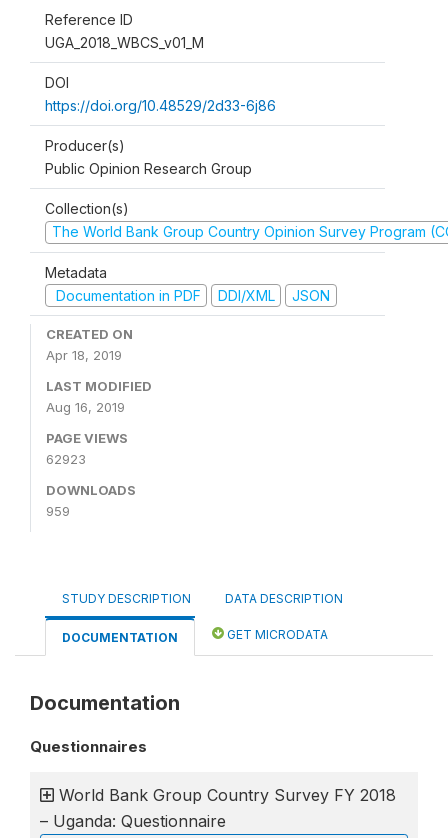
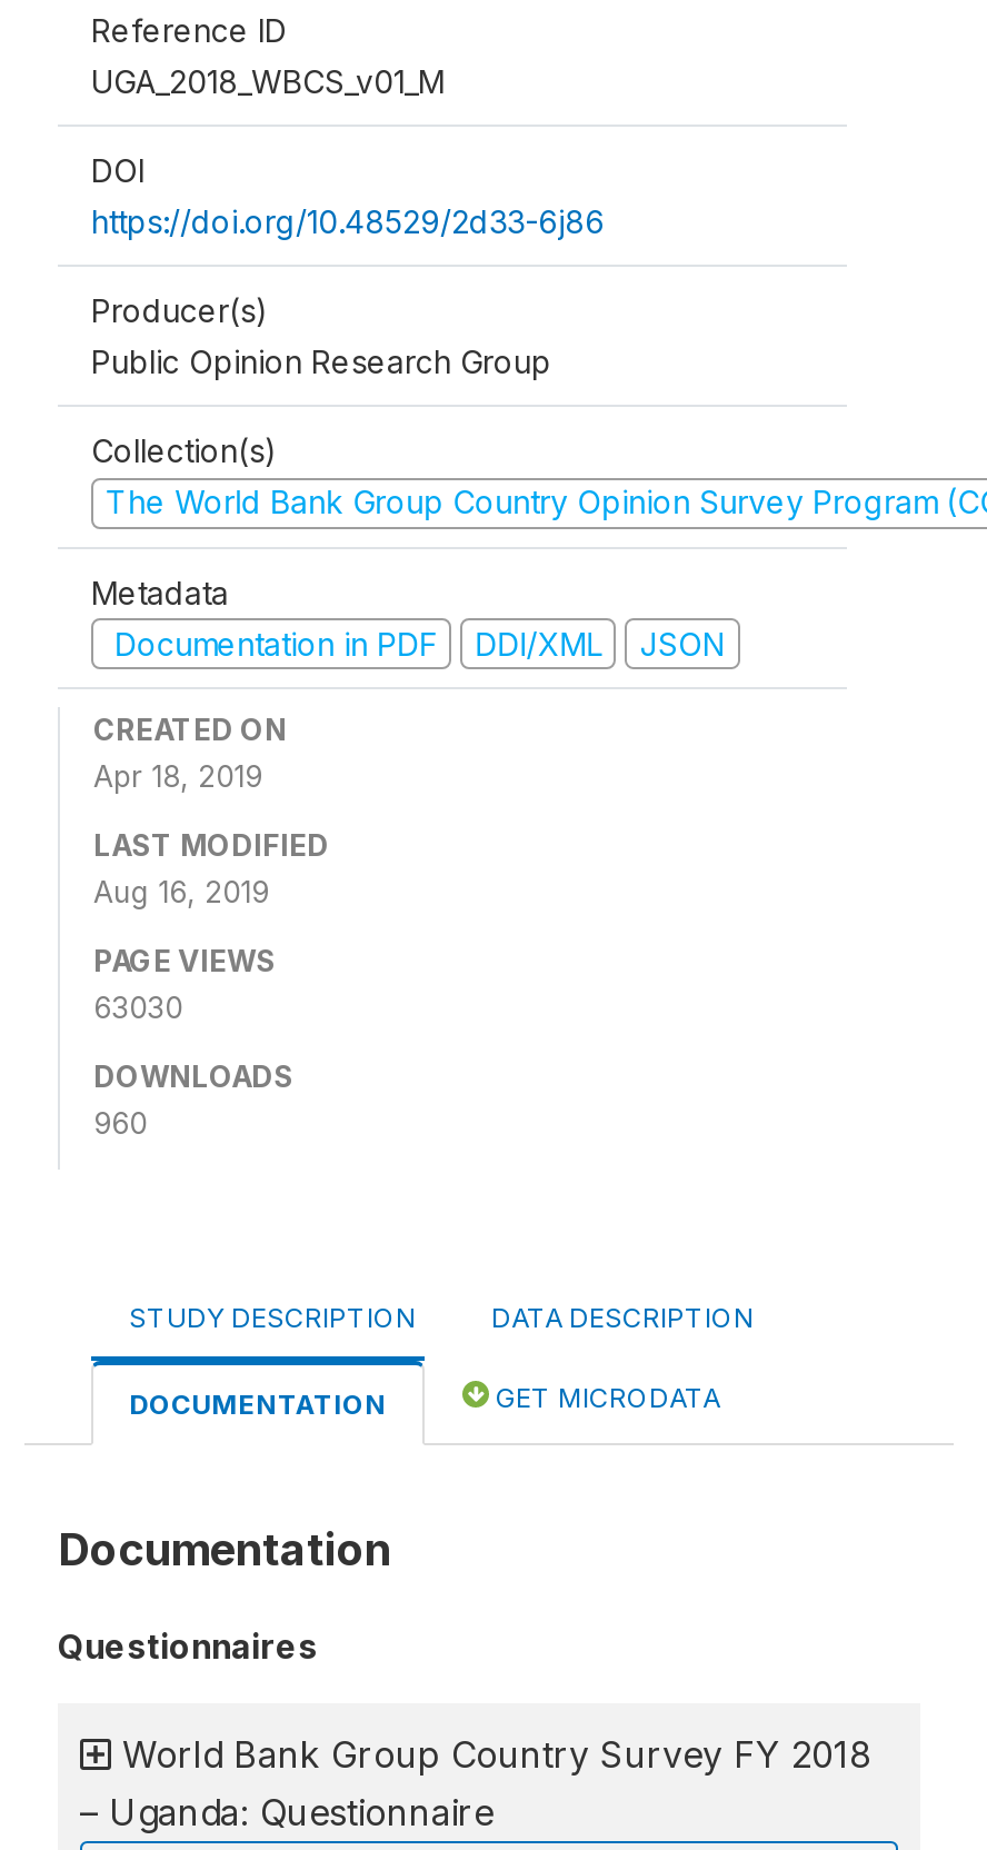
[46,451,86,467] 62923 -> [93,989,182,1025] 63030
[46,503,70,519] 959 -> [93,1105,147,1141] 960

